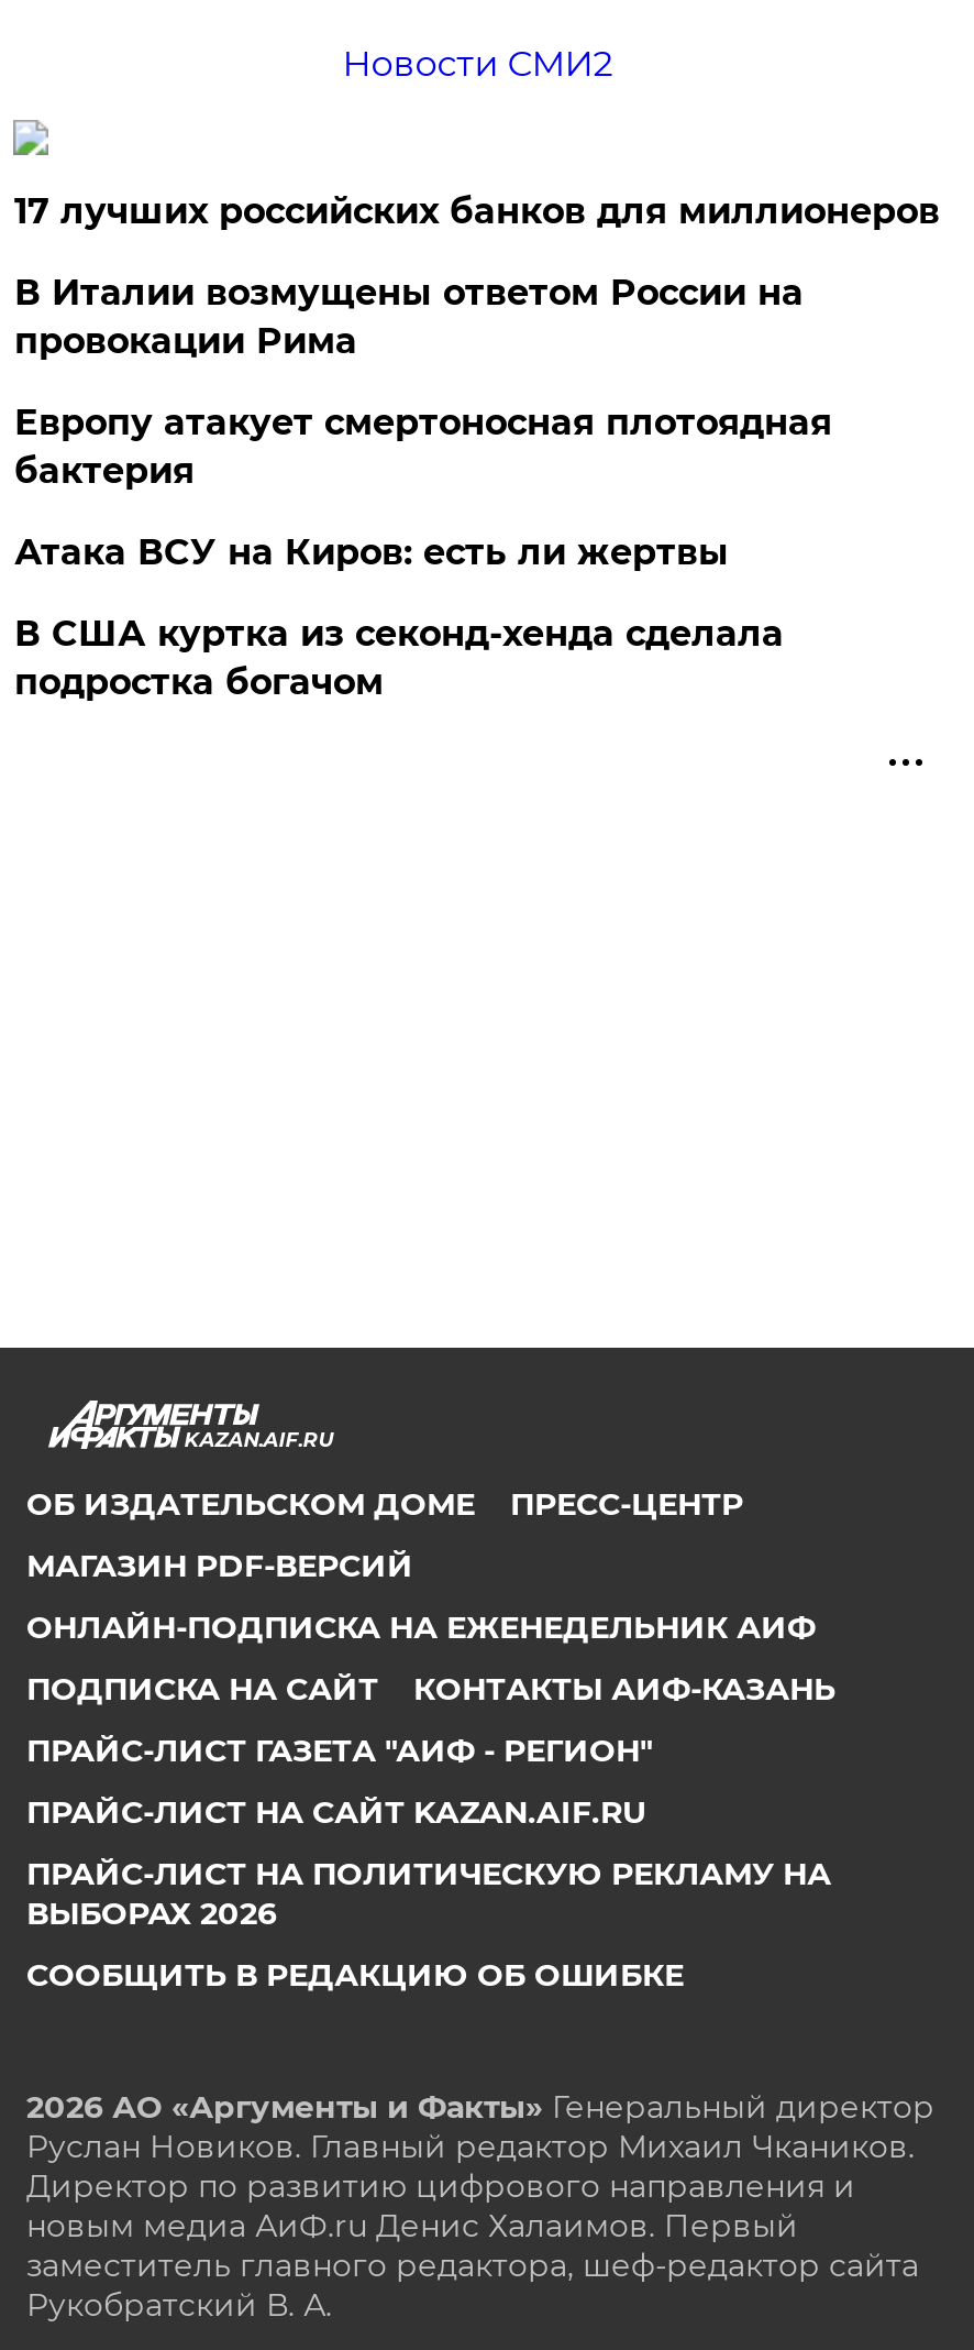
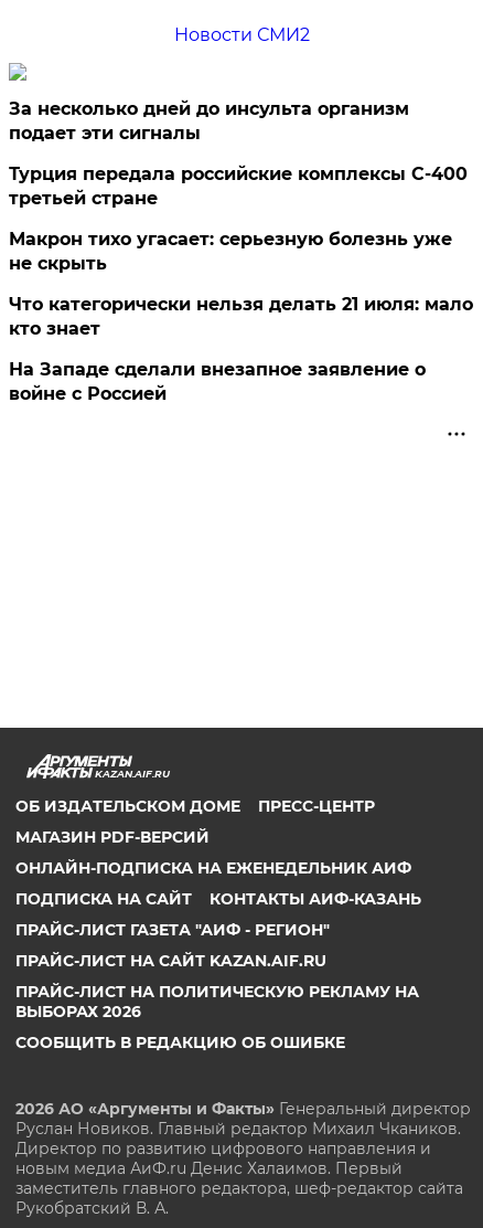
[14,190,940,232] 17 лучших российских банков для миллионеров -> [9,98,410,144] За несколько дней до инсульта организм | подает эти сигналы
[14,272,803,362] В Италии возмущены ответом России на | провокации Рима -> [9,163,468,209] Турция передала российские комплексы С-400 | третьей стране
[14,402,832,492] Европу атакует смертоносная плотоядная | бактерия -> [9,229,453,274] Макрон тихо угасает: серьезную болезнь уже | не скрыть
[14,531,729,573] Атака ВСУ на Киров: есть ли жертвы -> [9,294,474,339] Что категорически нельзя делать 21 июля: мало | кто знает
[14,613,784,703] В США куртка из секонд-хенда сделала | подростка богачом -> [9,359,426,404] На Западе сделали внезапное заявление о | войне с Россией

